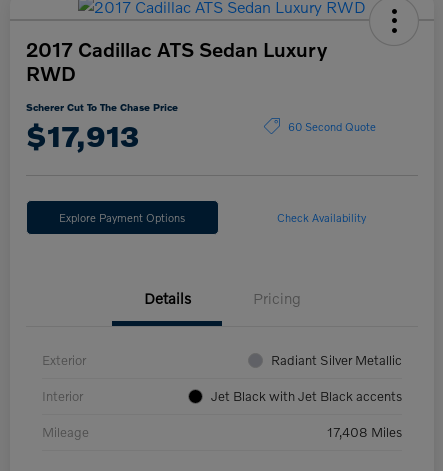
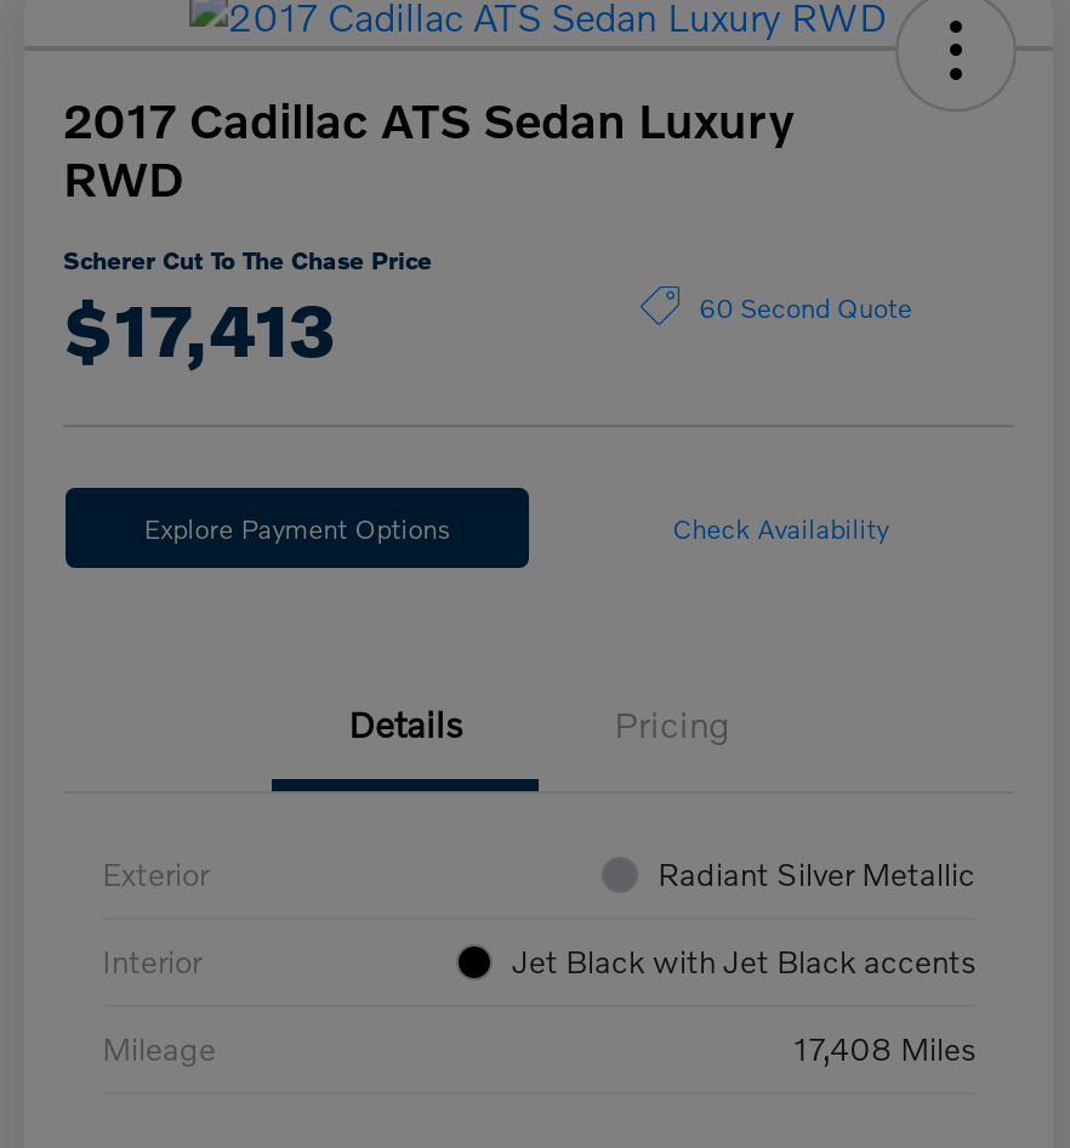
[26,118,139,153] $17,913 -> [63,287,335,372] $17,413

